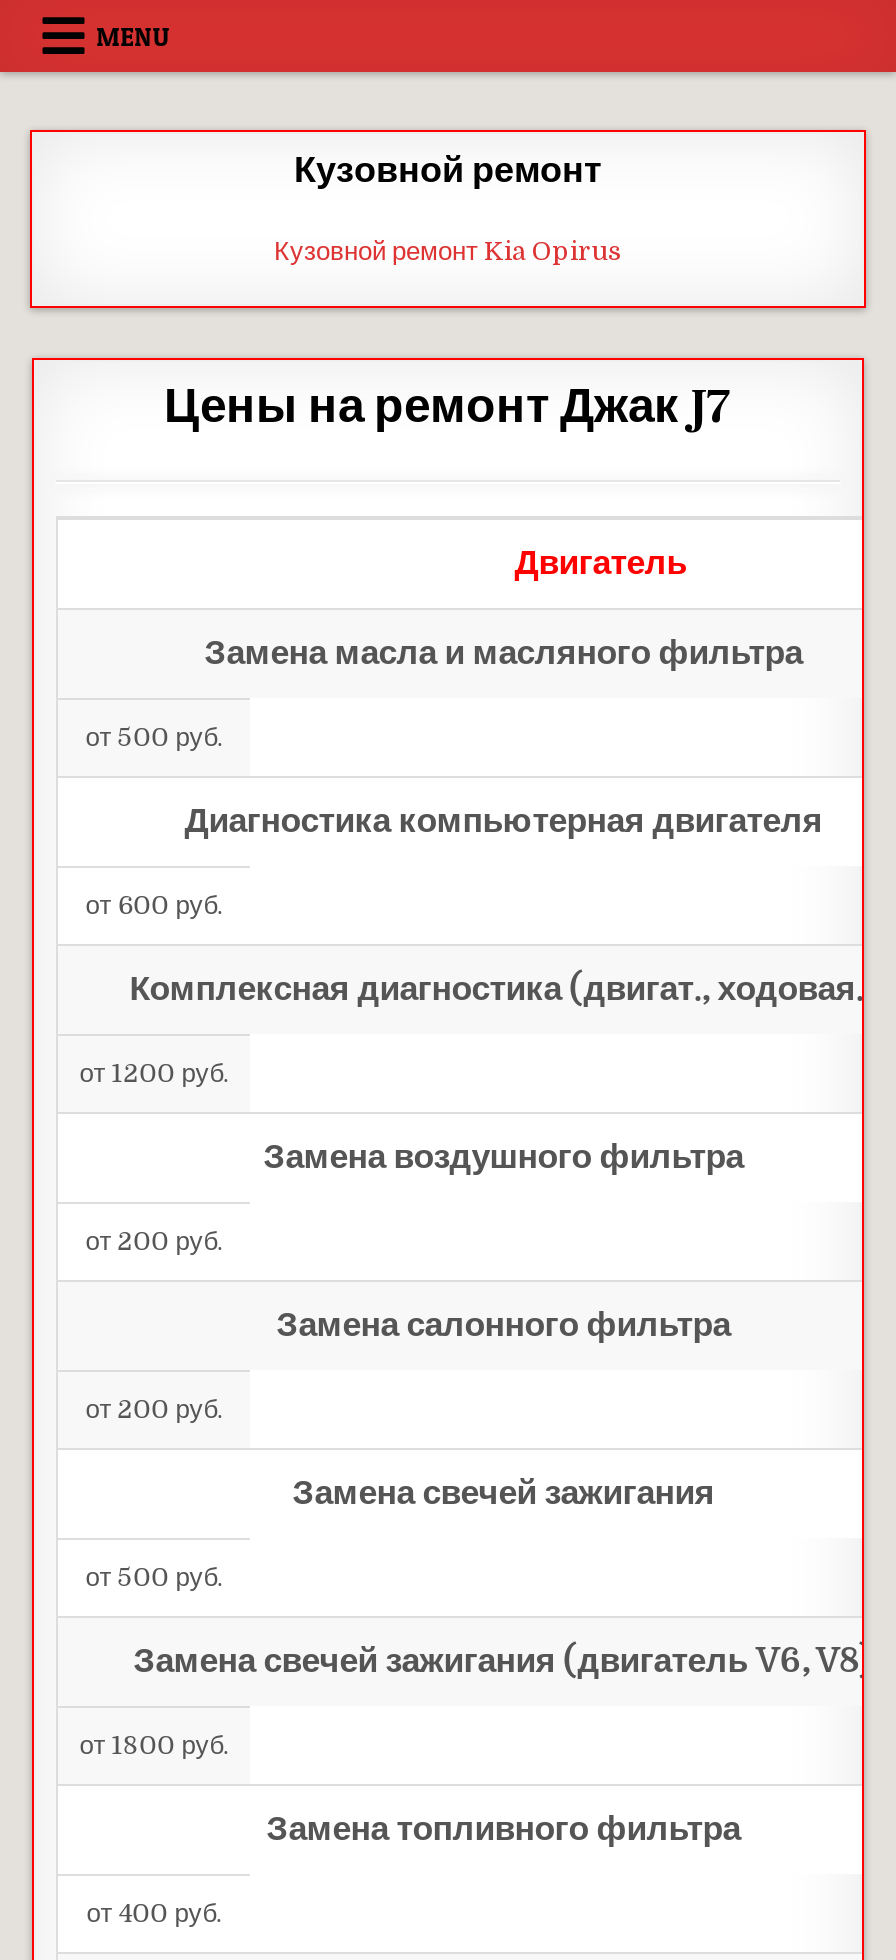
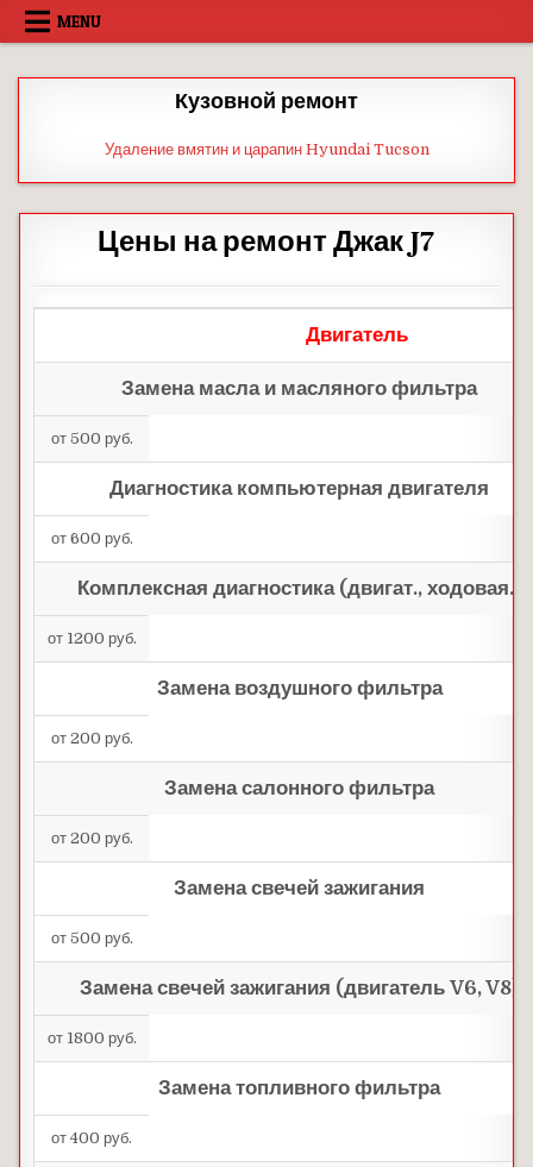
[274,236,622,266] Кузовной ремонт Kia Opirus -> [104,140,429,158] Удаление вмятин и царапин Hyundai Tucson

